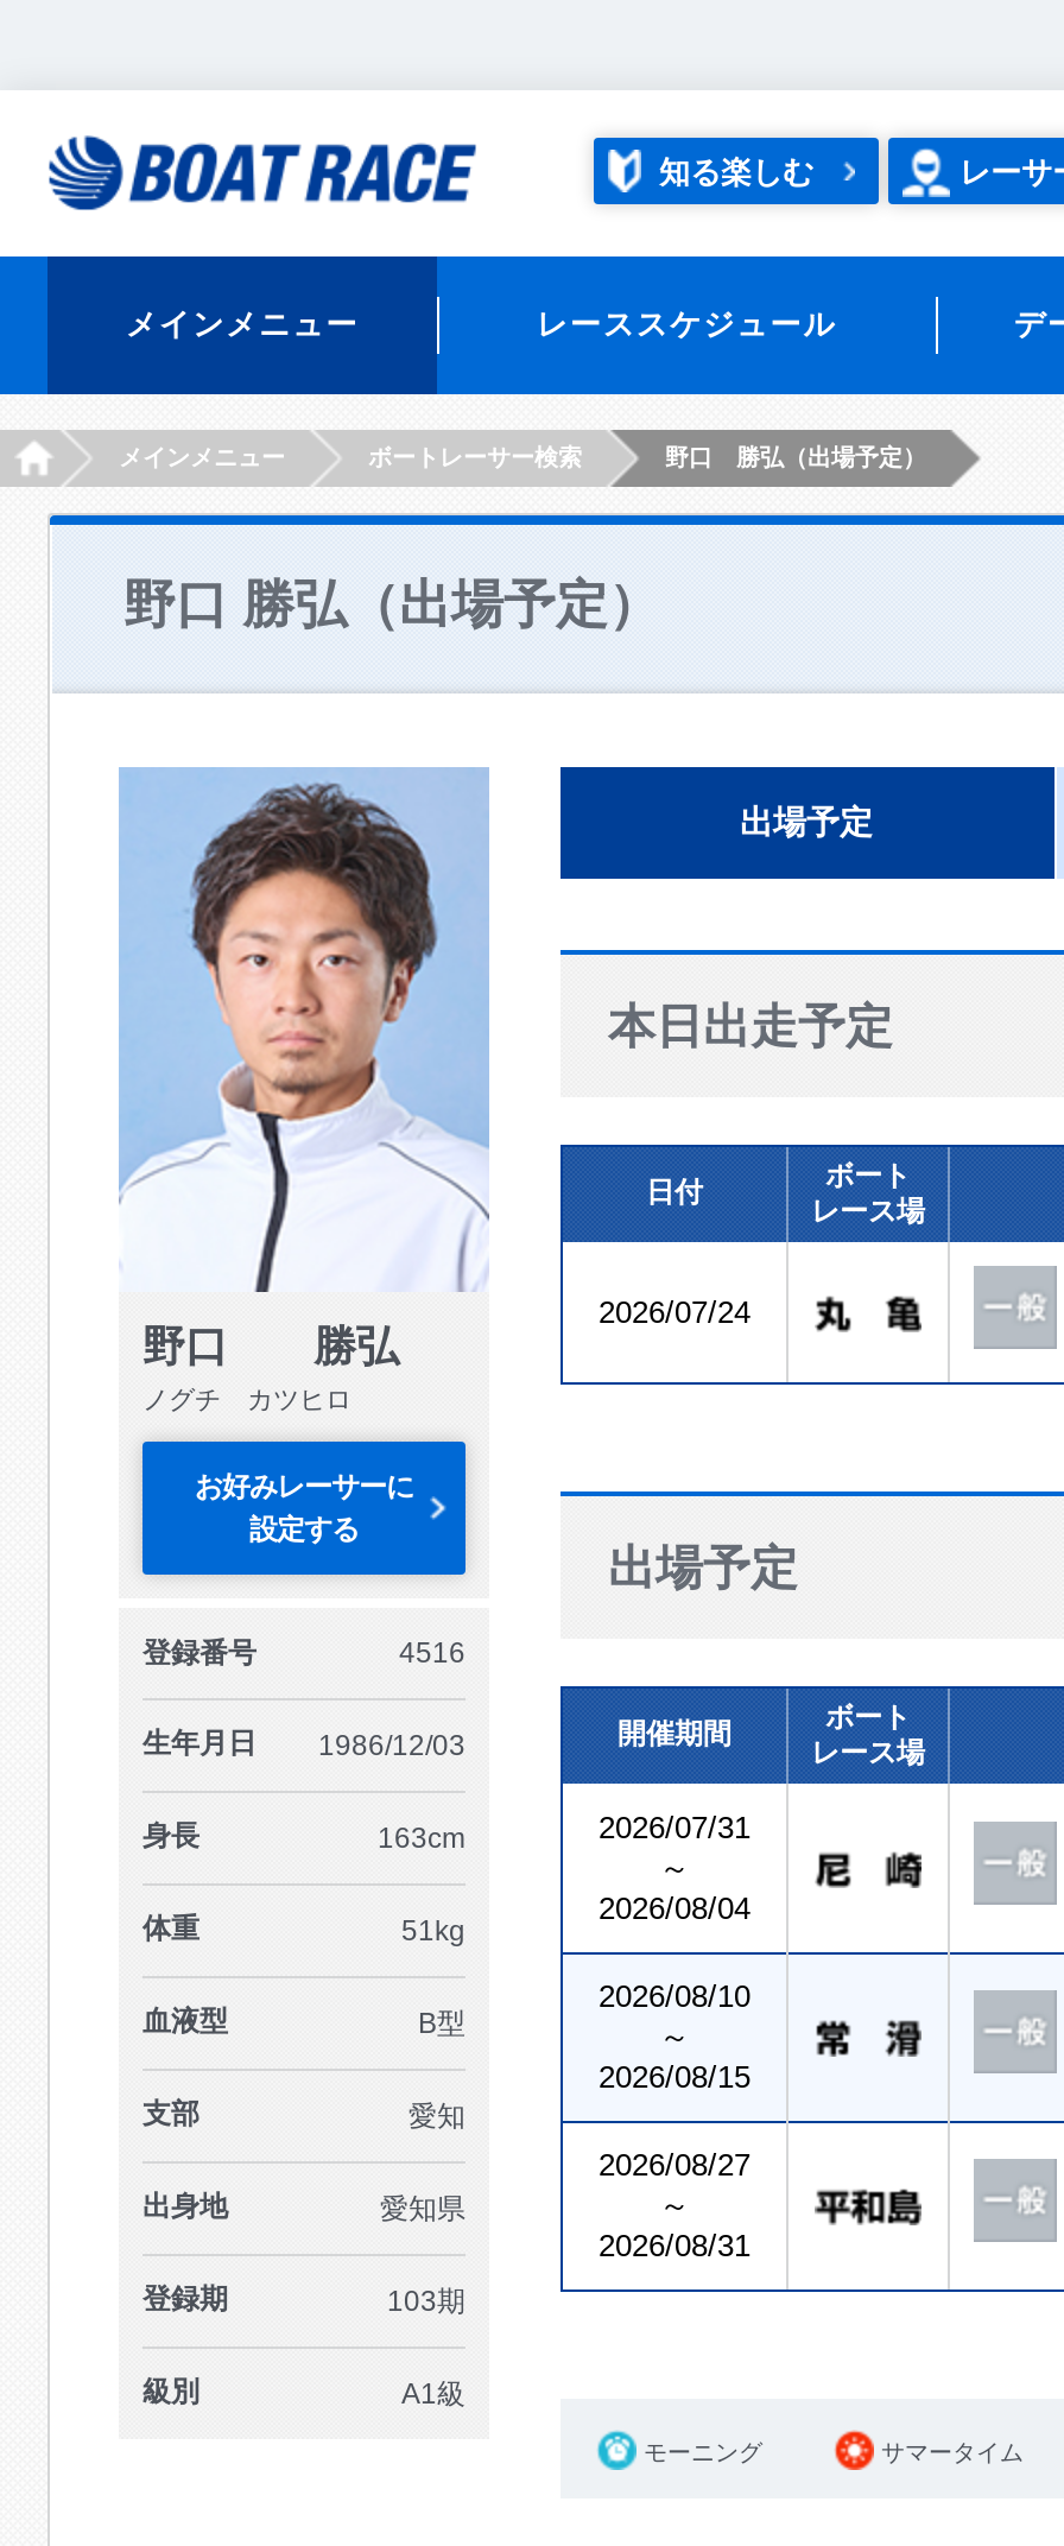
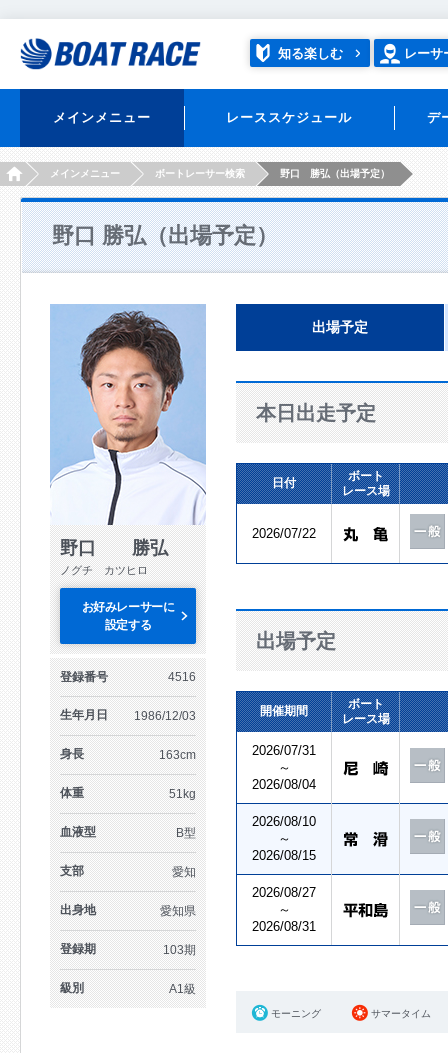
[598,1294,750,1330] 2026/07/24 -> [252,526,316,541] 2026/07/22

